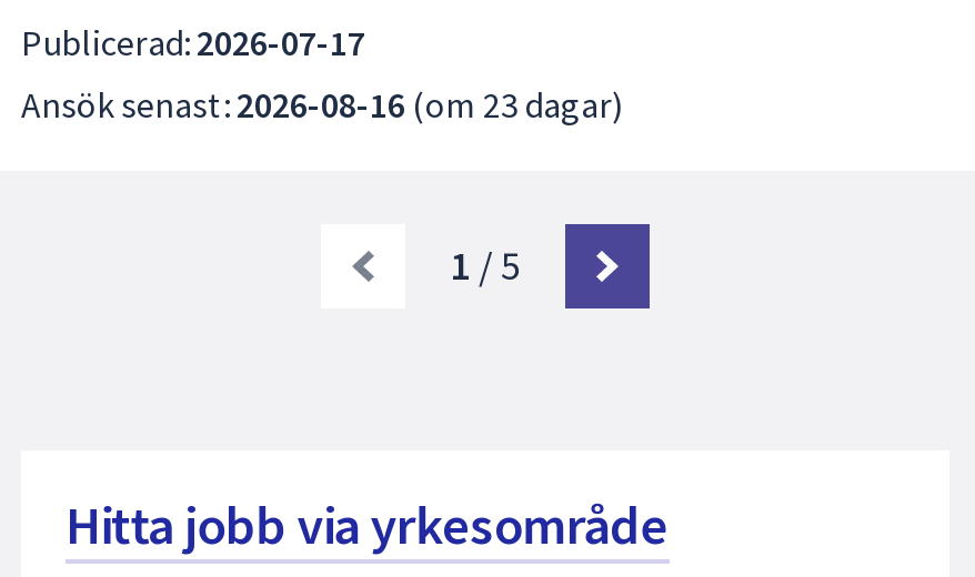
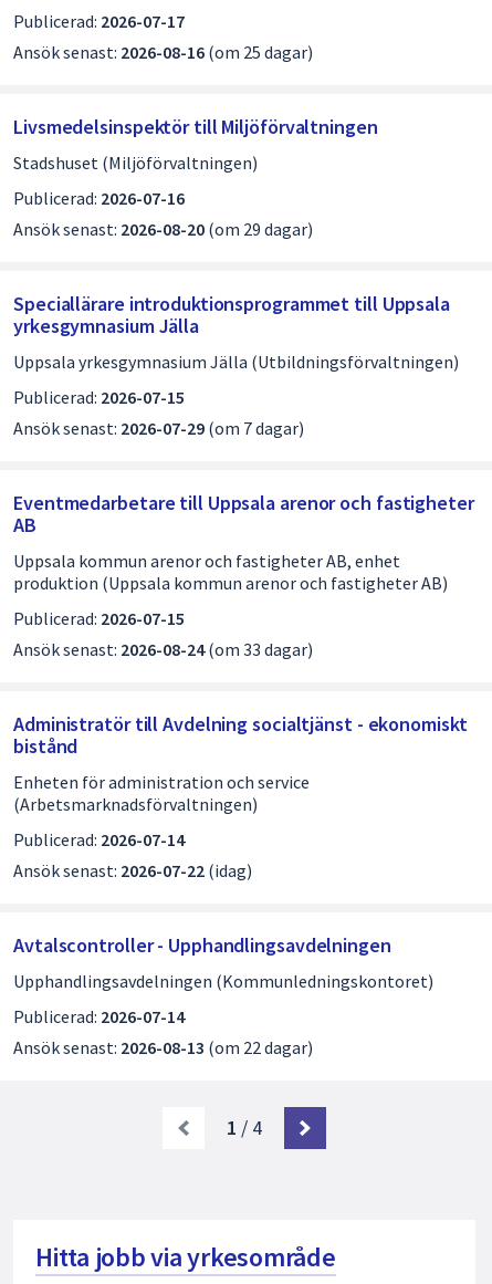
[21,82,623,291] Ansök senast: 2026-08-16 (om 23 dagar) | 1 / 5 -> [13,41,474,1140] Ansök senast: 2026-08-16 (om 25 dagar) | Livsmedelsinspektör till Miljöförvaltningen | Stadshuset (Miljöförvaltningen) | Publicerad: 2026-07-16 | Ansök senast: 2026-08-20 (om 29 dagar) | Speciallärare introduktionsprogrammet till Uppsala | yrkesgymnasium Jälla | Uppsala yrkesgymnasium Jälla (Utbildningsförvaltningen) | Publicerad: 2026-07-15 | Ansök senast: 2026-07-29 (om 7 dagar) | Eventmedarbetare till Uppsala arenor och fastigheter | AB | Uppsala kommun arenor och fastigheter AB, enhet | produktion (Uppsala kommun arenor och fastigheter AB) | Publicerad: 2026-07-15 | Ansök senast: 2026-08-24 (om 33 dagar) | Administratör till Avdelning socialtjänst - ekonomiskt | bistånd | Enheten för administration och service | (Arbetsmarknadsförvaltningen) | Publicerad: 2026-07-14 | Ansök senast: 2026-07-22 (idag) | Avtalscontroller - Upphandlingsavdelningen | Upphandlingsavdelningen (Kommunledningskontoret) | Publicerad: 2026-07-14 | Ansök senast: 2026-08-13 (om 22 dagar) | 1 / 4

